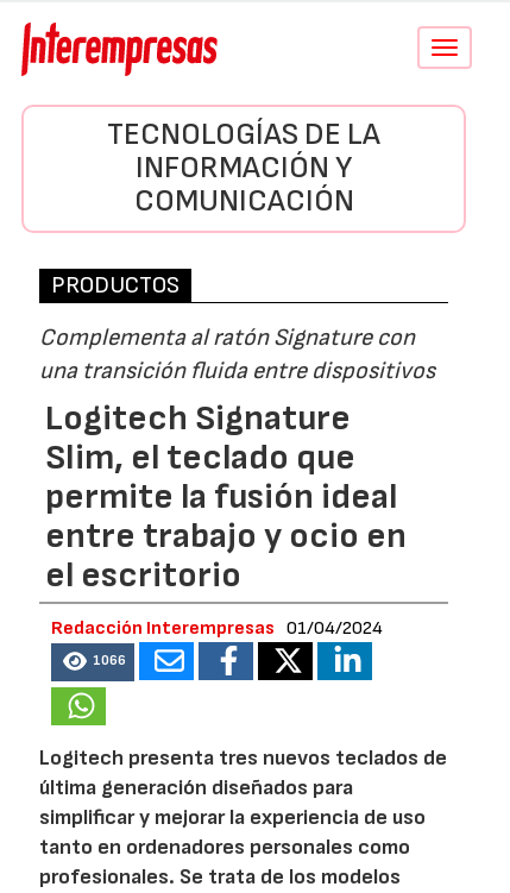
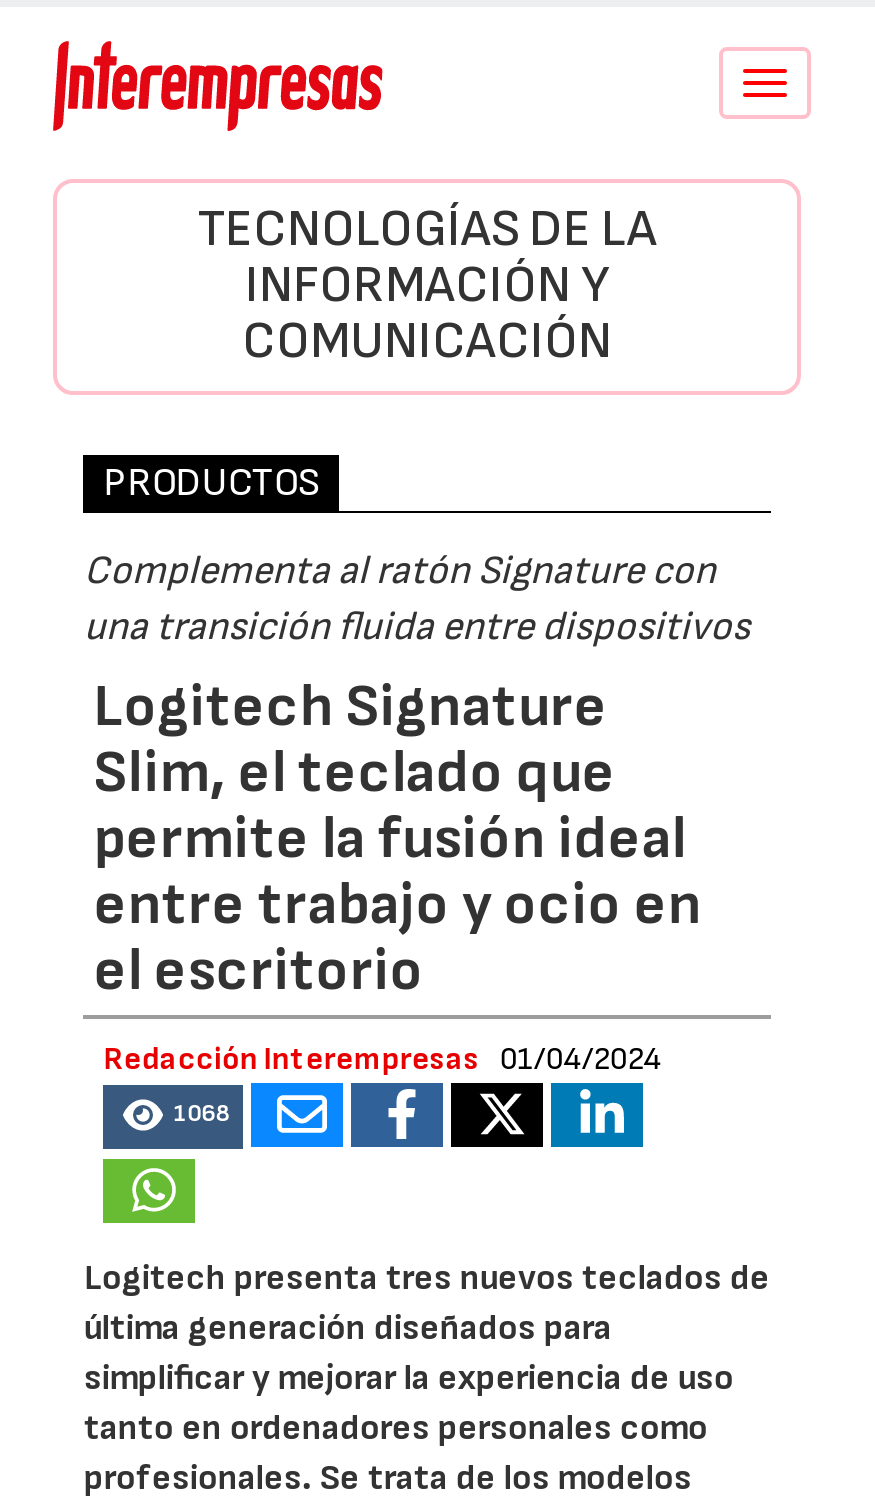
[93,652,126,669] 1066 -> [174,1099,232,1129] 1068

